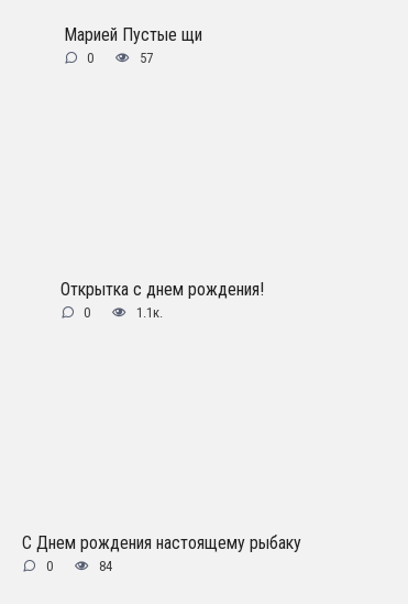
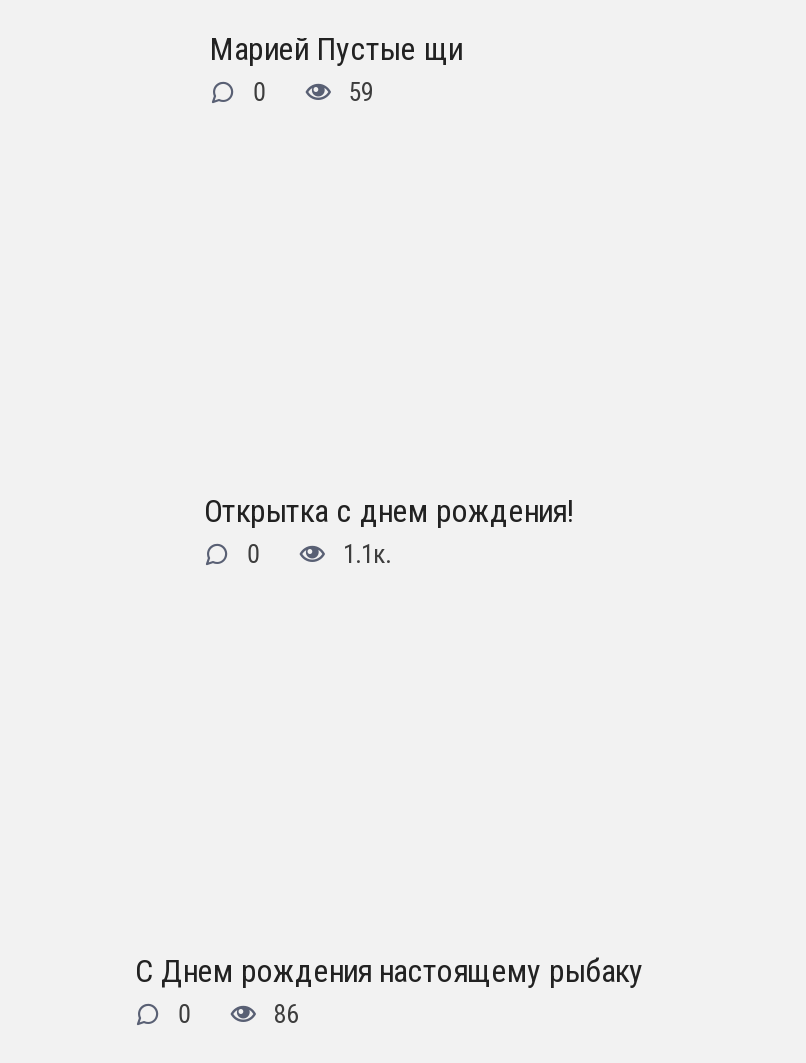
[140,50,153,67] 57 -> [349,78,373,108] 59
[98,557,112,574] 84 -> [274,999,298,1029] 86

